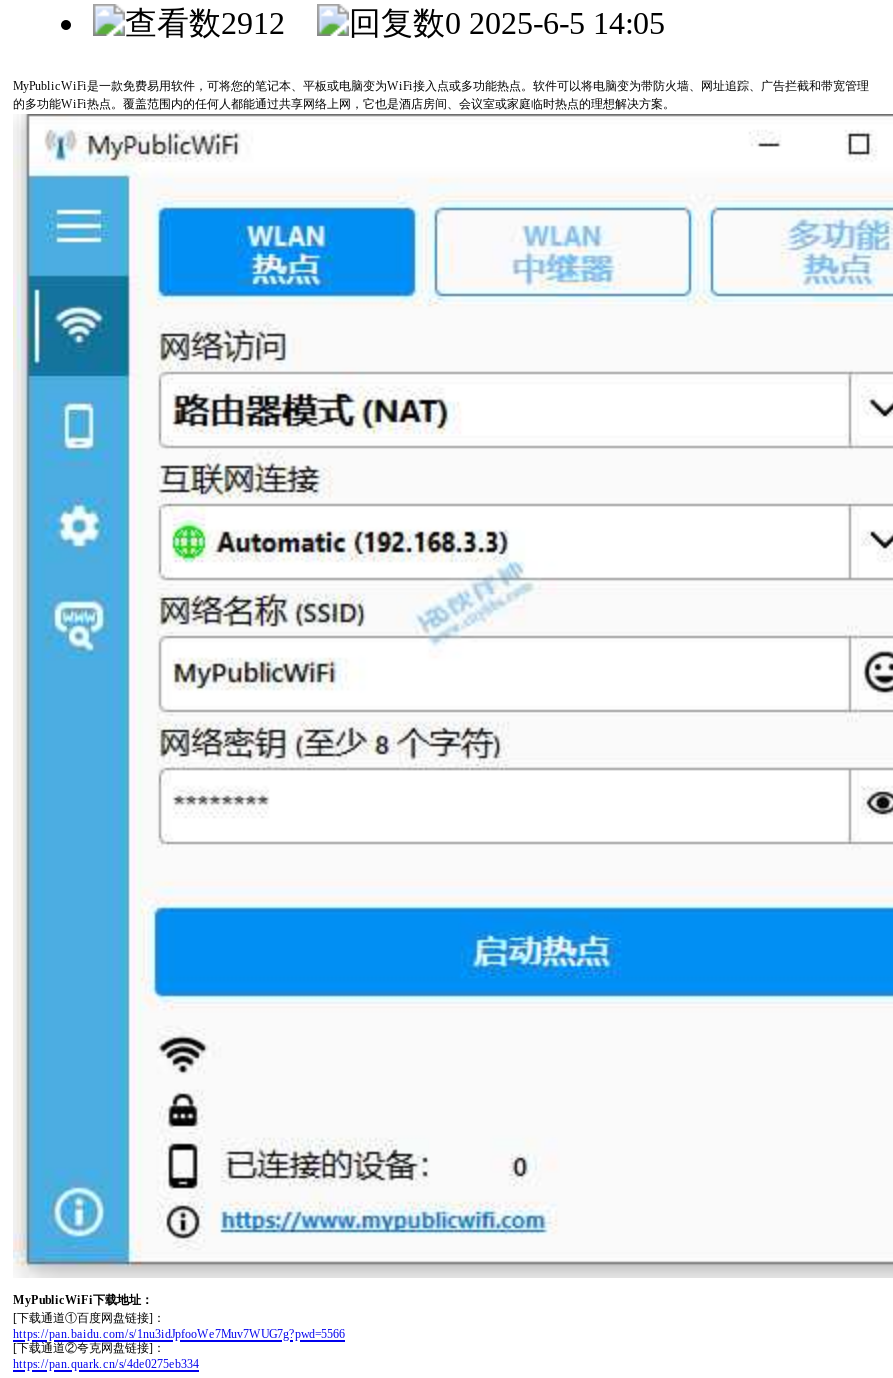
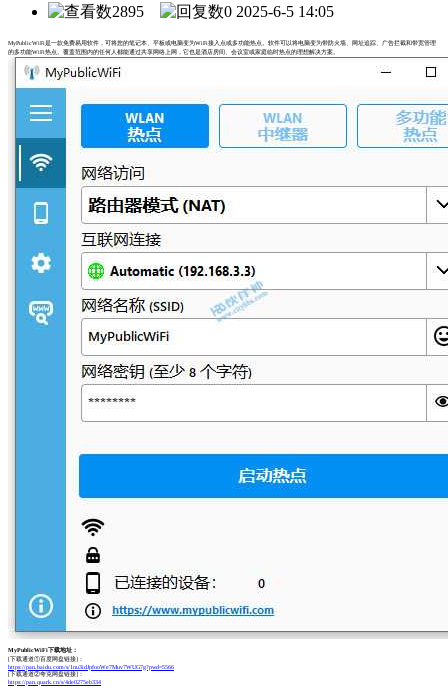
[221,6,317,40] 2912 -> [112,3,160,20] 2895

